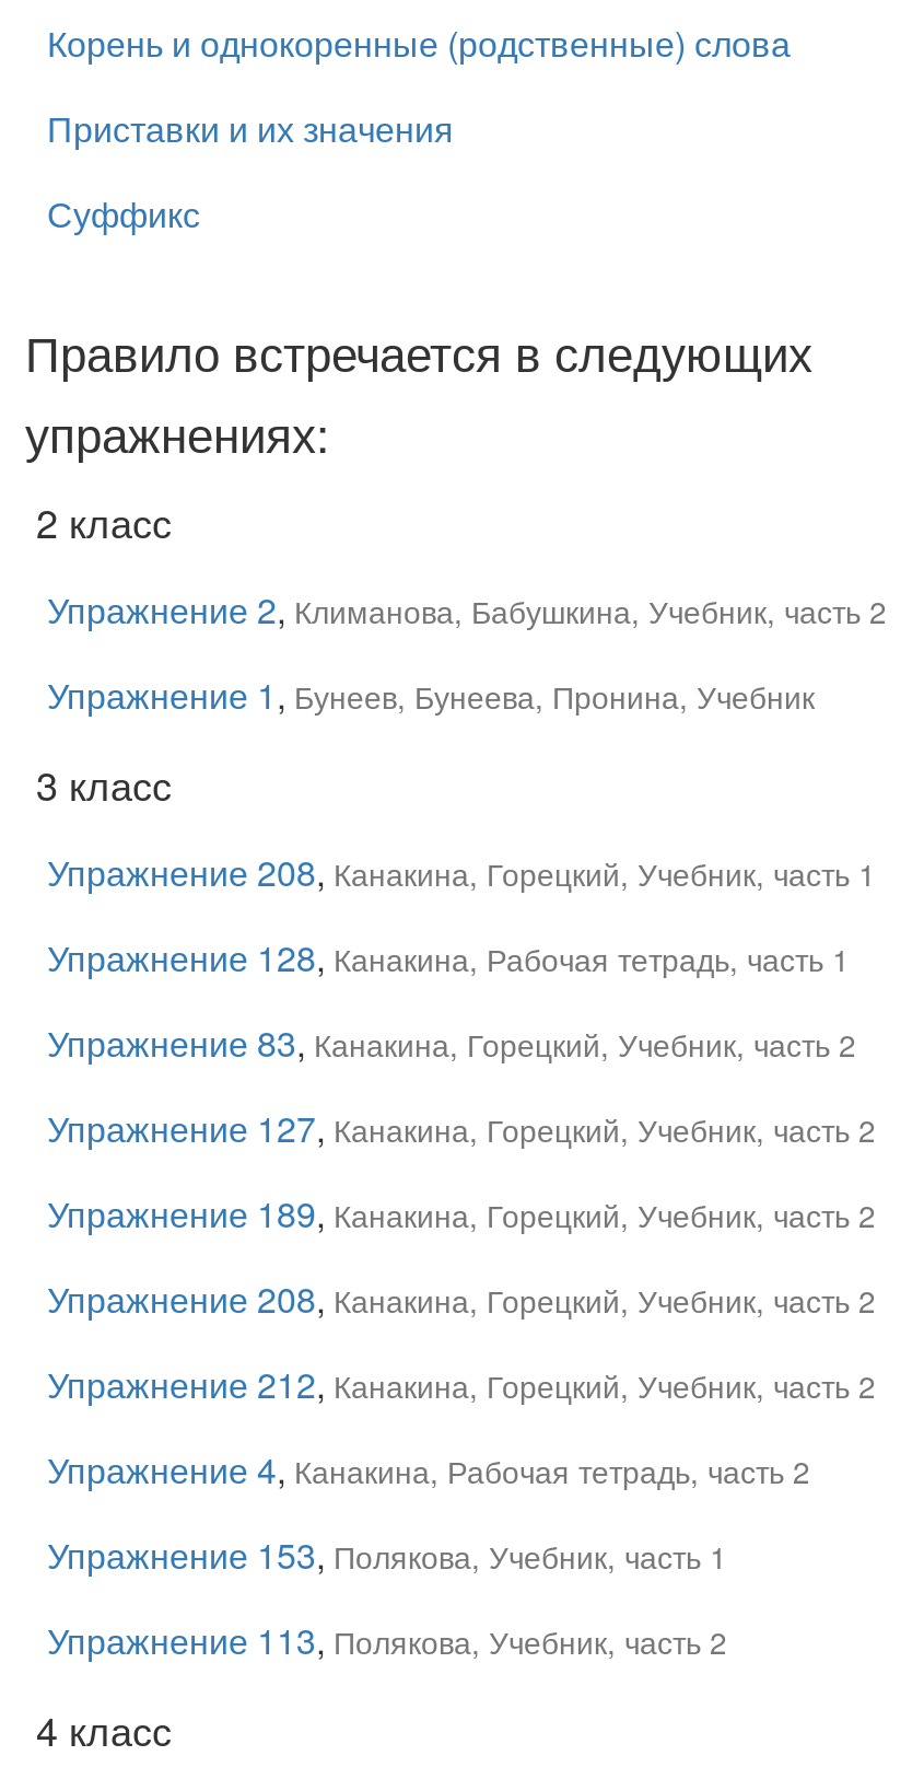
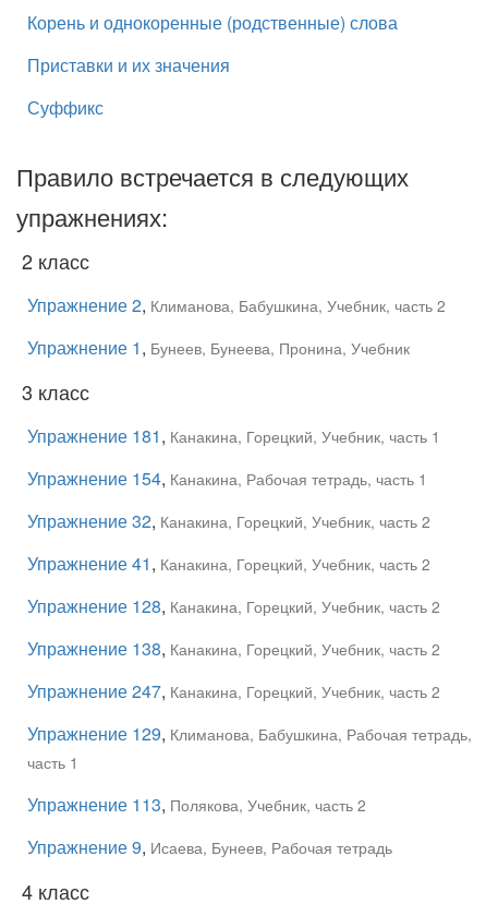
[47,847,876,1580] Упражнение 208, Канакина, Горецкий, Учебник, часть 1 | Упражнение 128, Канакина, Рабочая тетрадь, часть 1 | Упражнение 83, Канакина, Горецкий, Учебник, часть 2 | Упражнение 127, Канакина, Горецкий, Учебник, часть 2 | Упражнение 189, Канакина, Горецкий, Учебник, часть 2 | Упражнение 208, Канакина, Горецкий, Учебник, часть 2 | Упражнение 212, Канакина, Горецкий, Учебник, часть 2 | Упражнение 4, Канакина, Рабочая тетрадь, часть 2 | Упражнение 153, Полякова, Учебник, часть 1 -> [27,423,472,773] Упражнение 181, Канакина, Горецкий, Учебник, часть 1 | Упражнение 154, Канакина, Рабочая тетрадь, часть 1 | Упражнение 32, Канакина, Горецкий, Учебник, часть 2 | Упражнение 41, Канакина, Горецкий, Учебник, часть 2 | Упражнение 128, Канакина, Горецкий, Учебник, часть 2 | Упражнение 138, Канакина, Горецкий, Учебник, часть 2 | Упражнение 247, Канакина, Горецкий, Учебник, часть 2 | Упражнение 129, Климанова, Бабушкина, Рабочая тетрадь, | часть 1
none -> [27,834,392,859] Упражнение 9, Исаева, Бунеев, Рабочая тетрадь

